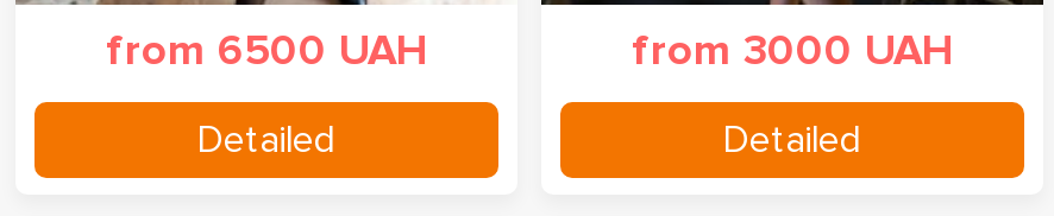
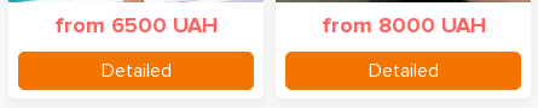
[632,24,953,76] from 3000 UAH -> [321,12,485,39] from 8000 UAH

